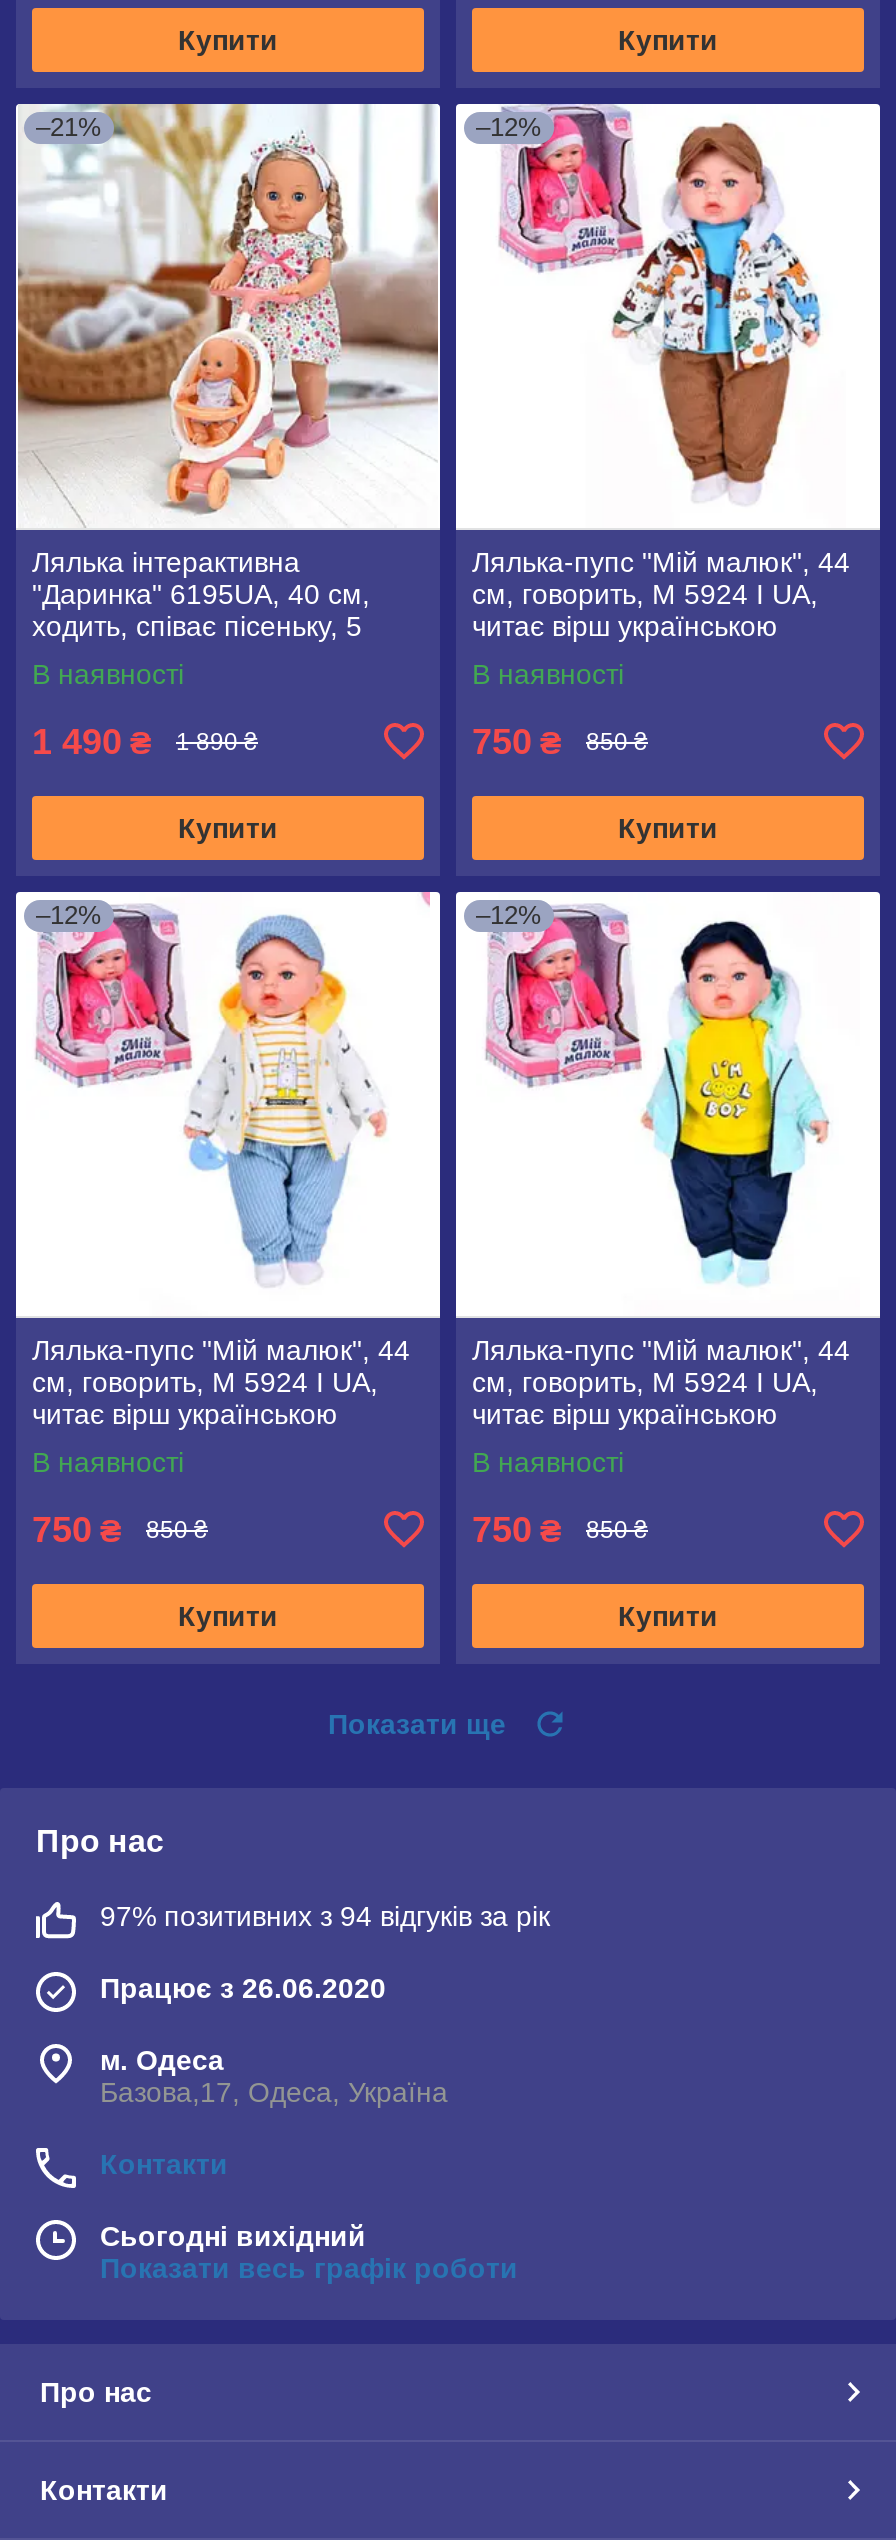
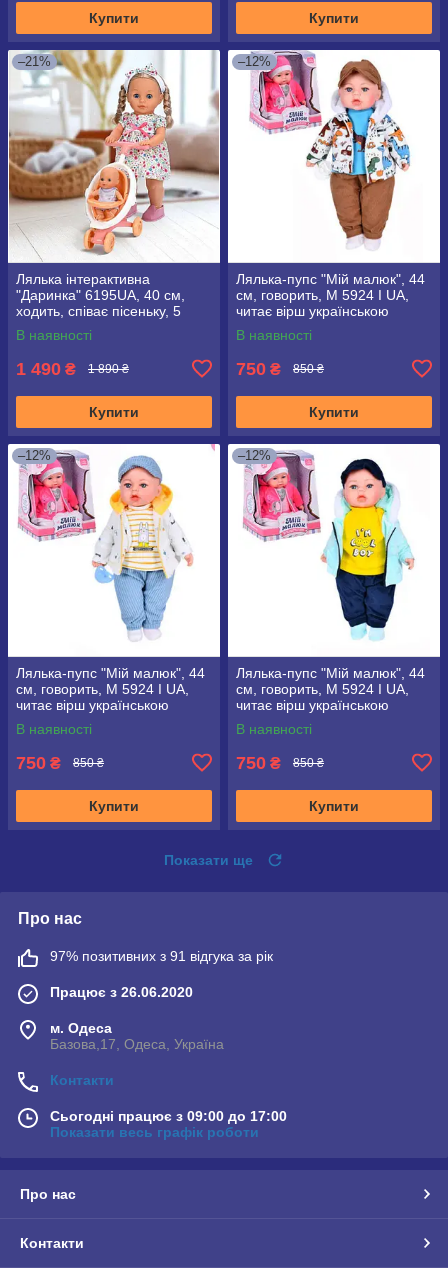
[100,1899,550,1931] 97% позитивних з 94 відгуків за рік -> [50,948,273,964] 97% позитивних з 91 відгука за рік
[100,2219,366,2251] Сьогодні вихідний -> [50,1108,287,1124] Сьогодні працює з 09:00 до 17:00

